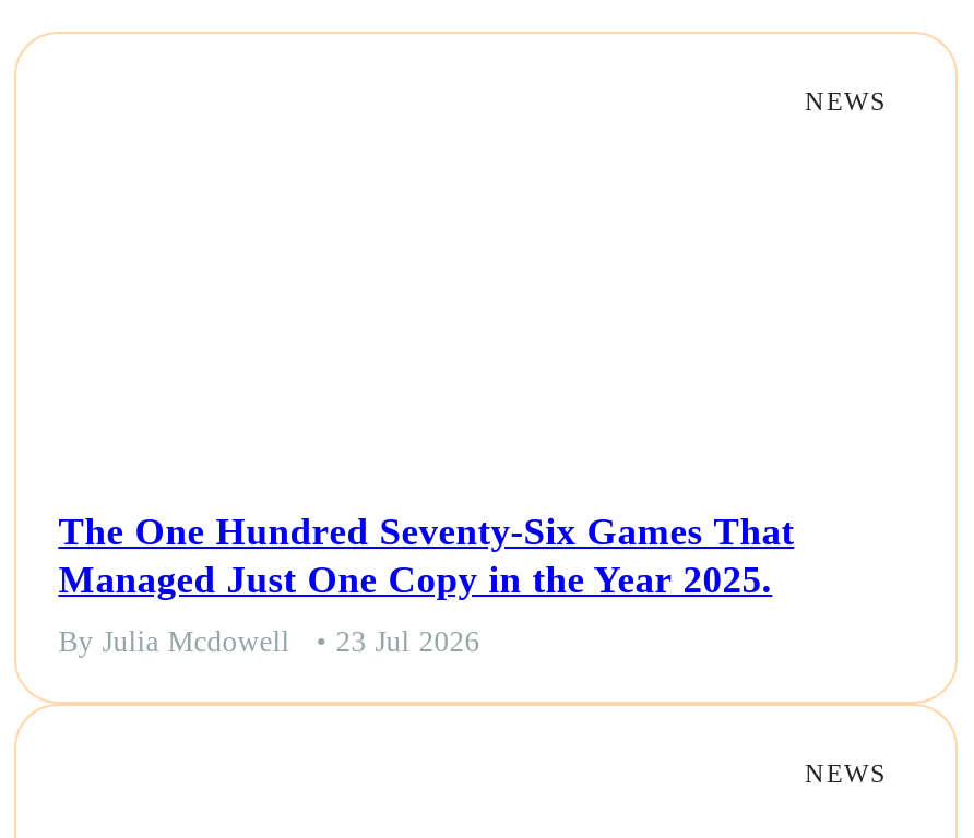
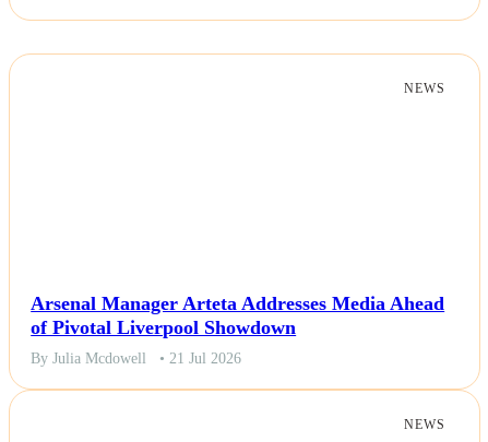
[58,509,794,601] The One Hundred Seventy-Six Games That | Managed Just One Copy in the Year 2025. -> [31,292,445,338] Arsenal Manager Arteta Addresses Media Ahead | of Pivotal Liverpool Showdown
[58,625,480,658] By Julia Mcdowell • 23 Jul 2026 -> [31,350,241,366] By Julia Mcdowell • 21 Jul 2026

